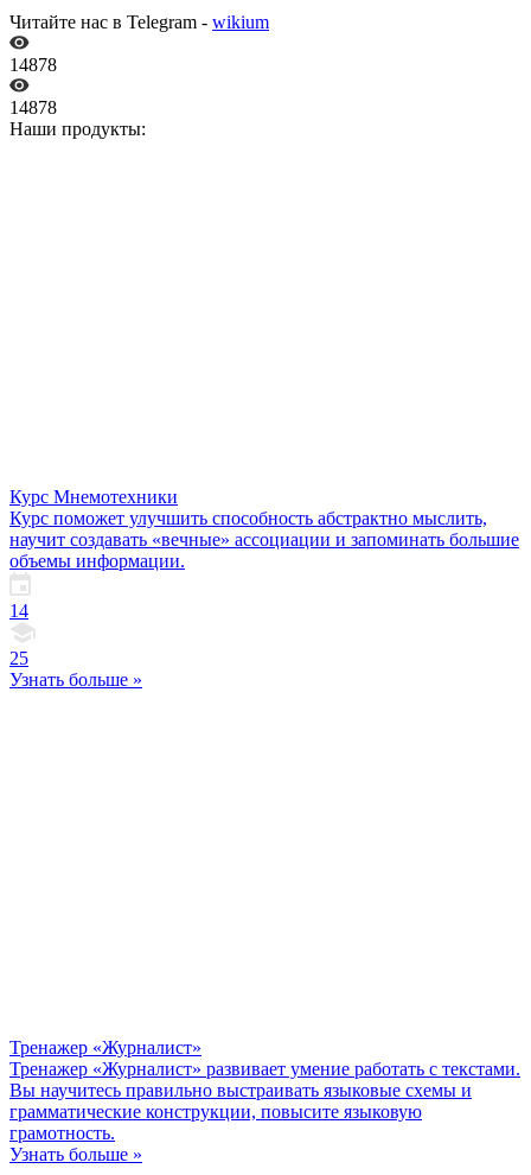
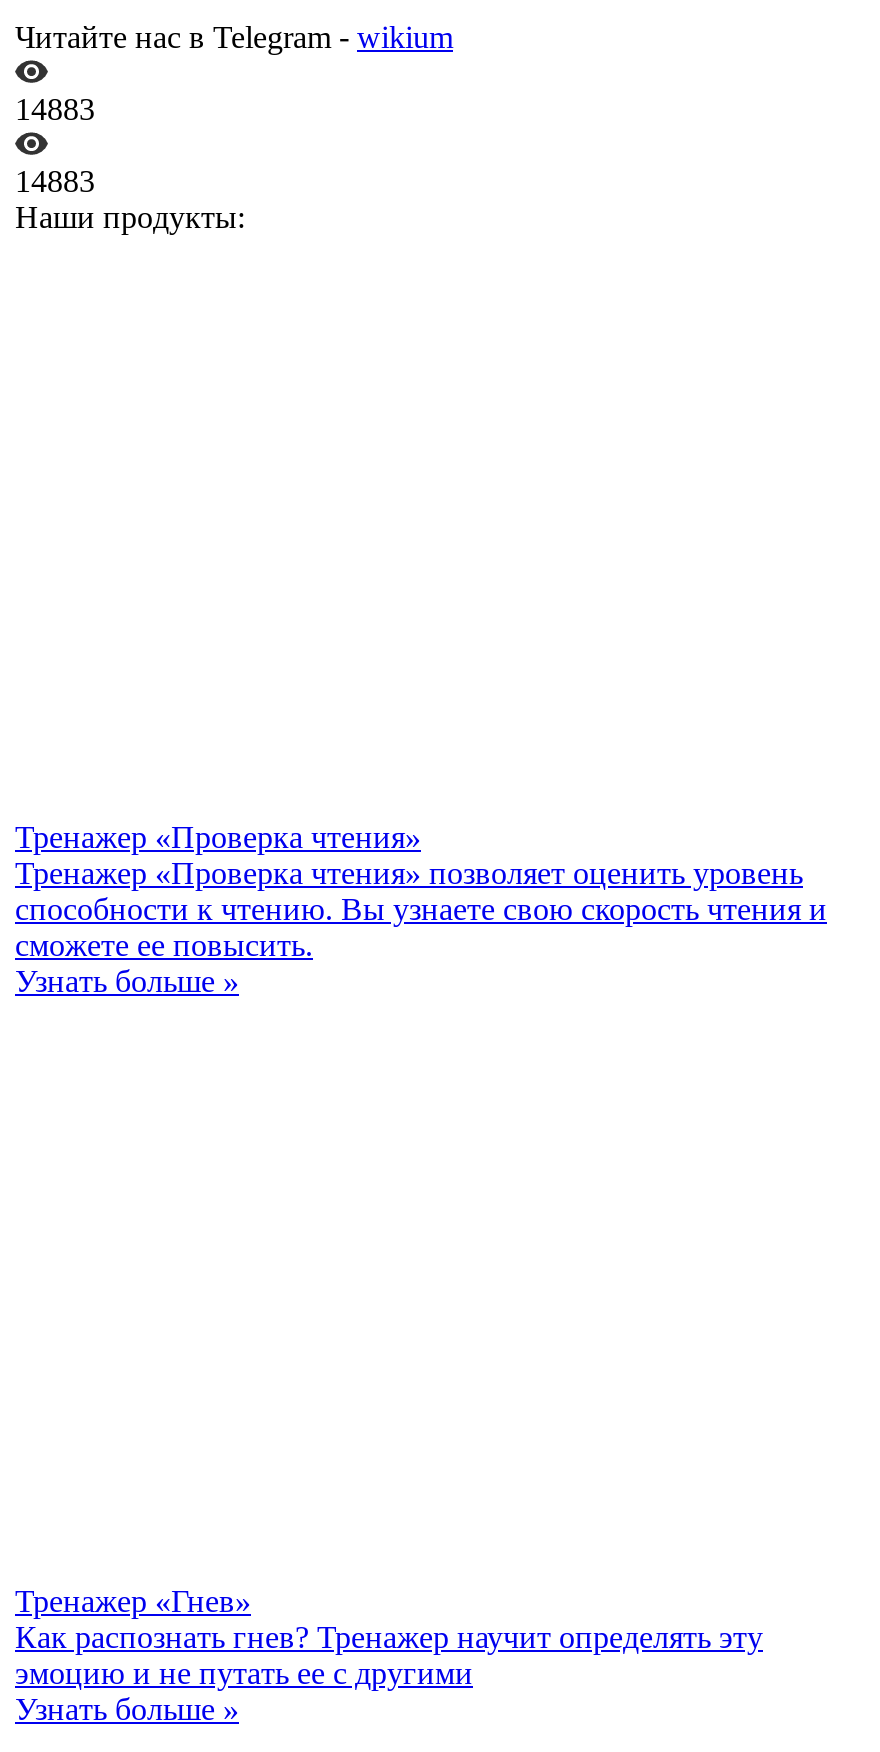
[9,55,57,75] 14878 -> [15,92,95,126] 14883
[9,98,57,118] 14878 -> [15,164,95,198] 14883
[9,487,519,668] Курс Мнемотехники | Курс поможет улучшить способность абстрактно мыслить, | научит создавать «вечные» ассоциации и запоминать большие | объемы информации. | 14 | 25 -> [15,820,827,962] Тренажер «Проверка чтения» | Тренажер «Проверка чтения» позволяет оценить уровень | способности к чтению. Вы узнаете свою скорость чтения и | сможете ее повысить.
[9,1038,520,1143] Тренажер «Журналист» | Тренажер «Журналист» развивает умение работать с текстами. | Вы научитесь правильно выстраивать языковые схемы и | грамматические конструкции, повысите языковую | грамотность. -> [15,1584,763,1690] Тренажер «Гнев» | Как распознать гнев? Тренажер научит определять эту | эмоцию и не путать ее с другими

